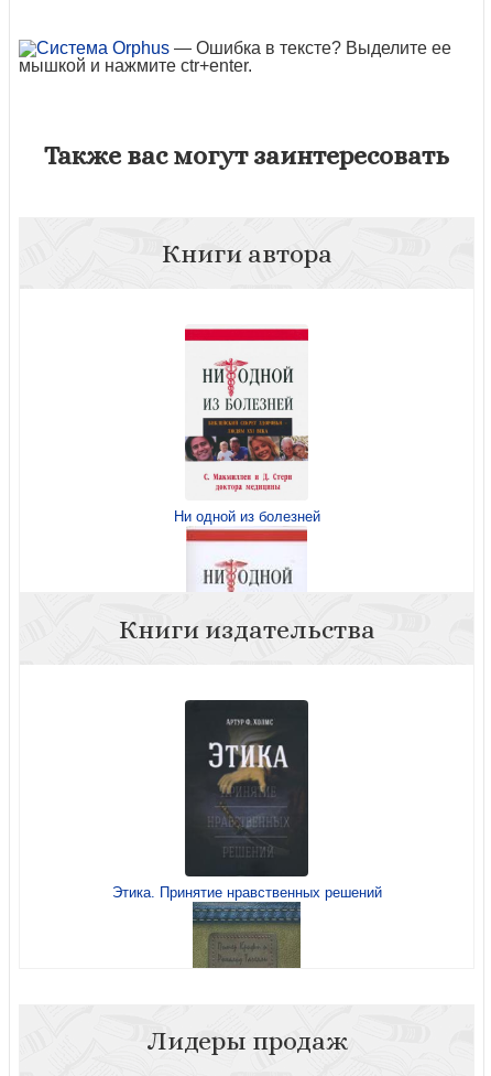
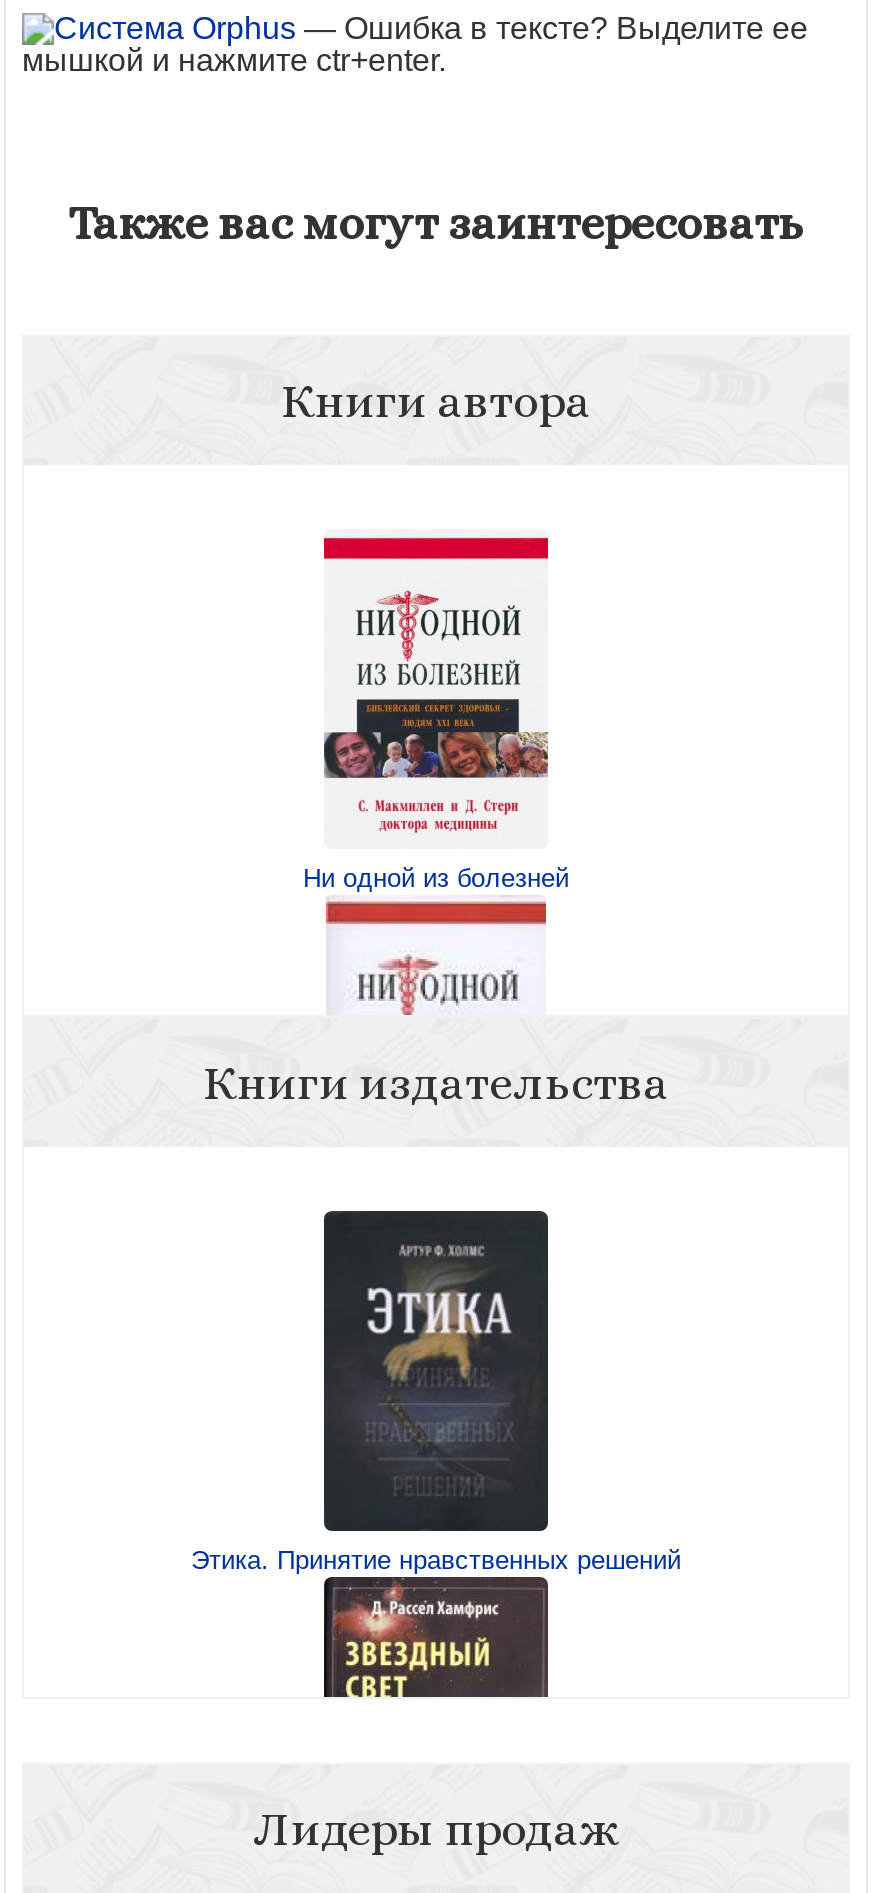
[185,903,308,969] [image] -> [322,1579,550,1699] [image]

